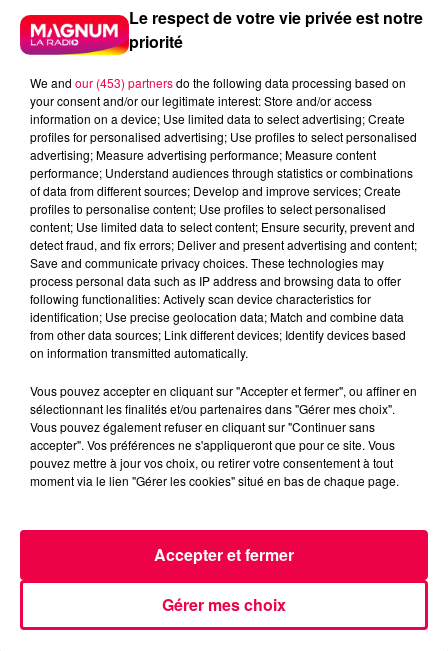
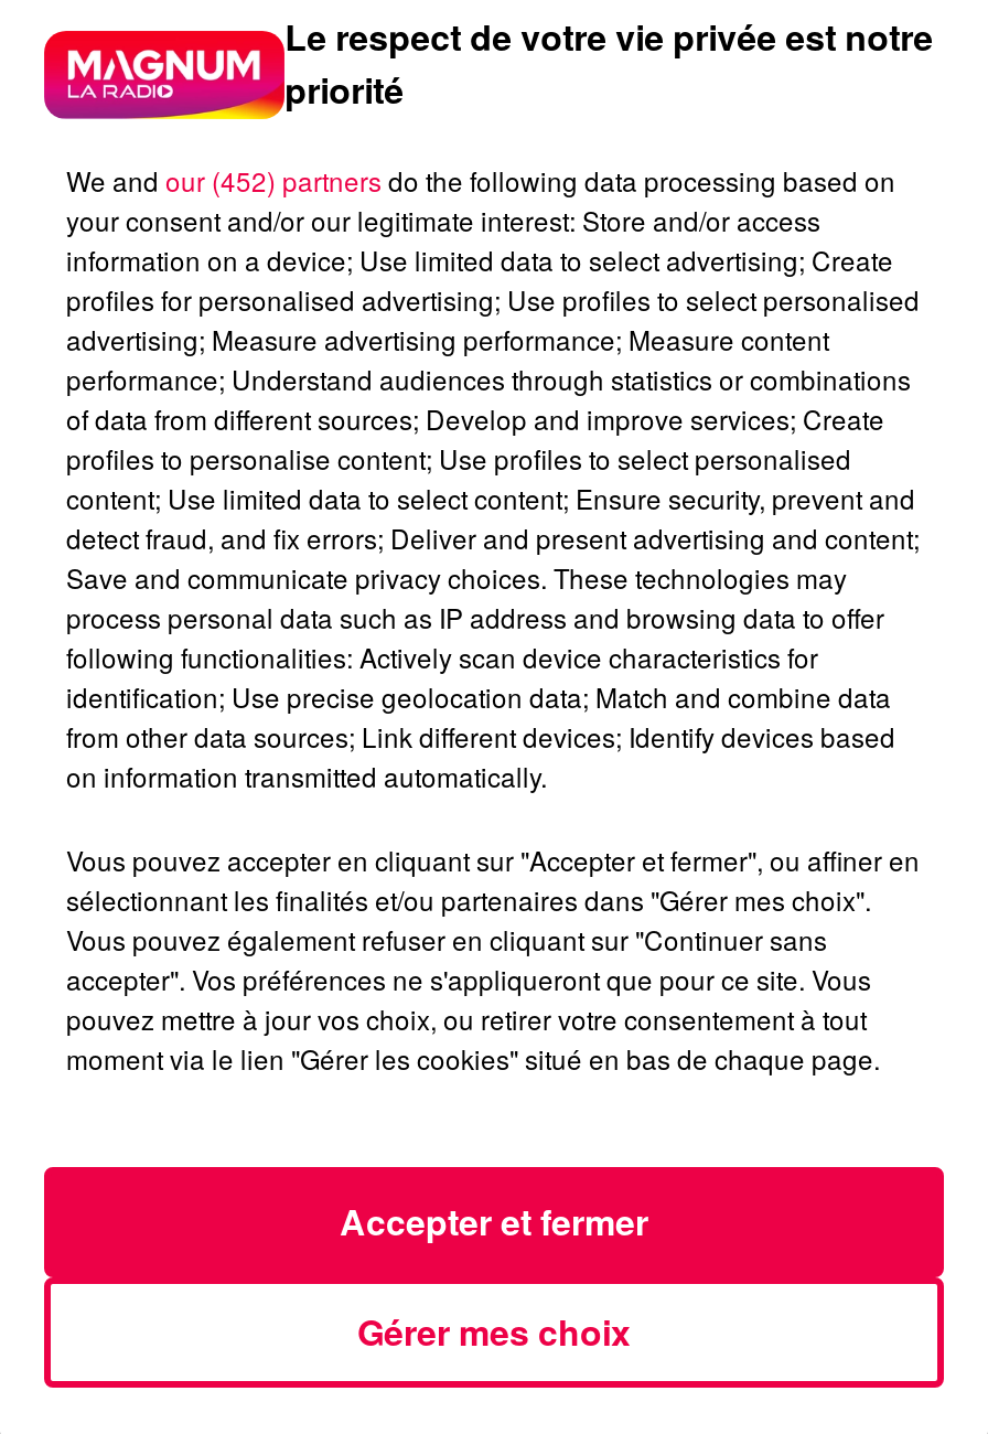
[30,73,406,90] We and our (453) partners do the following data processing based on -> [66,160,895,197] We and our (452) partners do the following data processing based on

